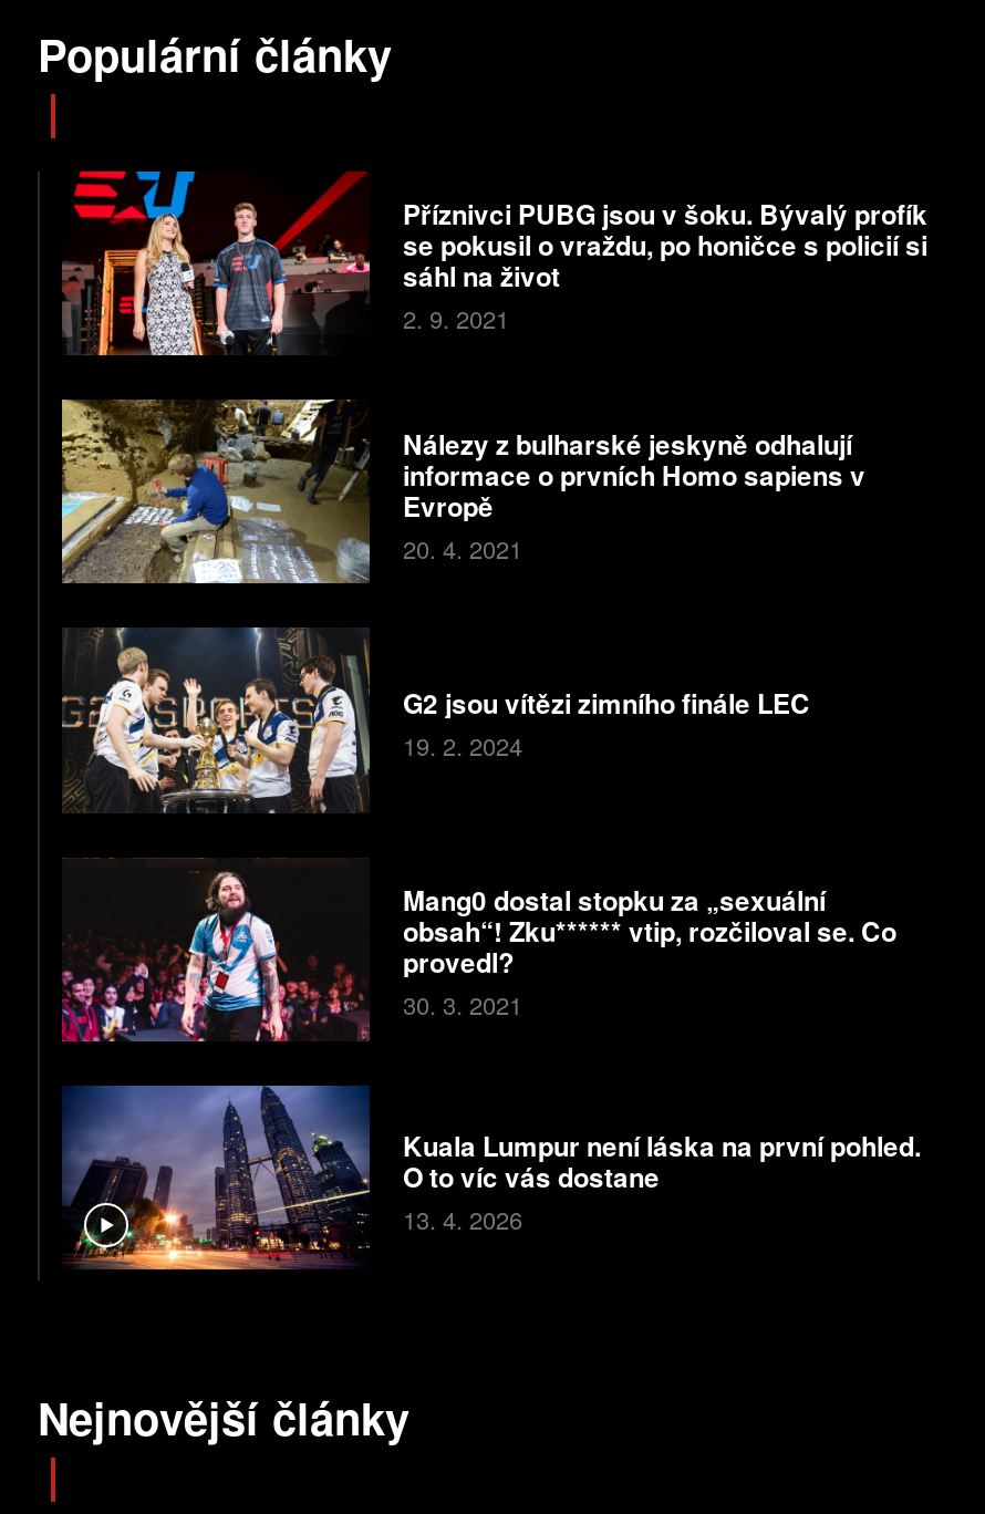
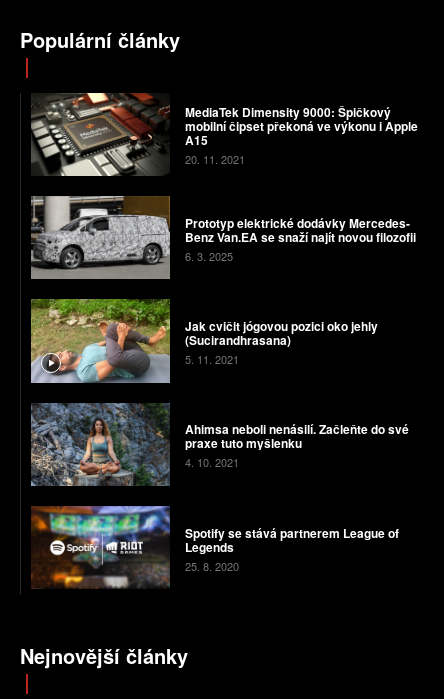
[62,169,927,357] [image] | Příznivci PUBG jsou v šoku. Bývalý profík | se pokusil o vraždu, po honičce s policií si | sáhl na život | 2. 9. 2021 -> [30,92,418,177] [image] | MediaTek Dimensity 9000: Špičkový | mobilní čipset překoná ve výkonu i Apple | A15 | 20. 11. 2021
[60,397,865,585] [image] | Nálezy z bulharské jeskyně odhalují | informace o prvních Homo sapiens v | Evropě | 20. 4. 2021 -> [30,195,419,280] [image] | Prototyp elektrické dodávky Mercedes- | Benz Van.EA se snaží najít novou filozofii | 6. 3. 2025
[62,625,810,813] [image] | G2 jsou vítězi zimního finále LEC | 19. 2. 2024 -> [30,298,378,384] [image] | Jak cvičit jógovou pozici oko jehly | (Sucirandhrasana) | 5. 11. 2021
[60,858,896,1044] [image] | Mang0 dostal stopku za „sexuální | obsah“! Zku****** vtip, rozčiloval se. Co | provedl? | 30. 3. 2021 -> [30,402,409,487] [image] | Ahimsa neboli nenásilí. Začleňte do své | praxe tuto myšlenku | 4. 10. 2021
[62,1083,921,1272] [image] | Kuala Lumpur není láska na první pohled. | O to víc vás dostane | 13. 4. 2026 -> [30,505,399,589] [image] | Spotify se stává partnerem League of | Legends | 25. 8. 2020

